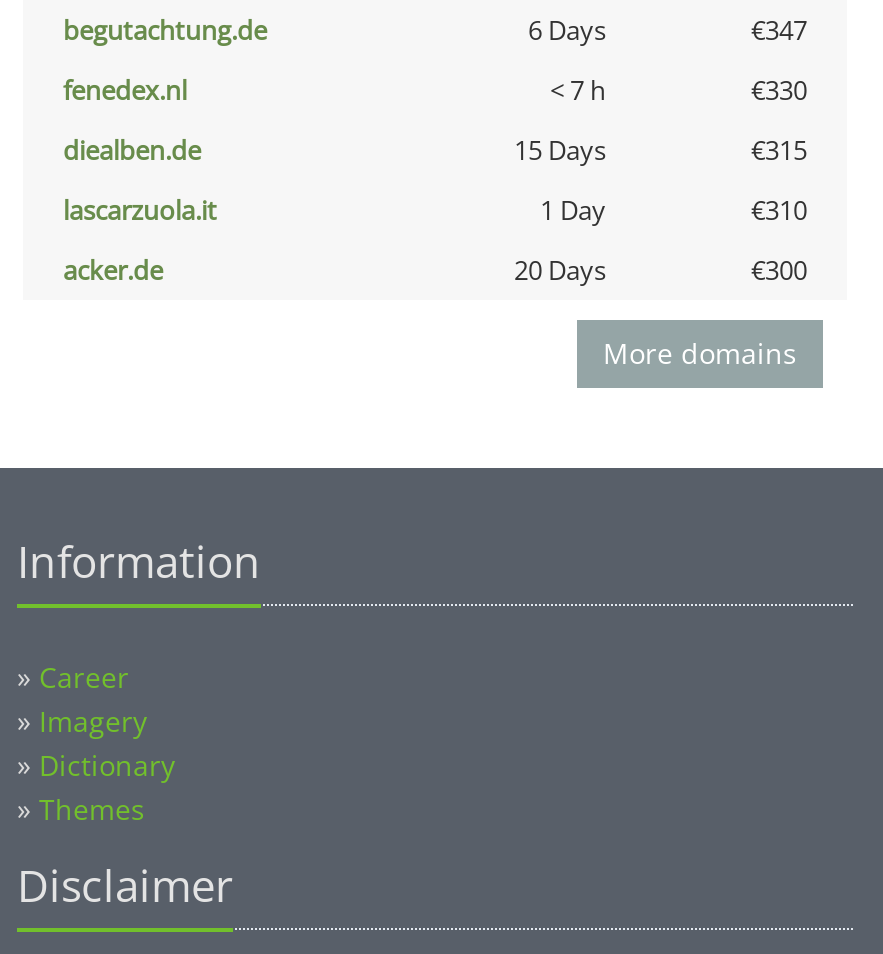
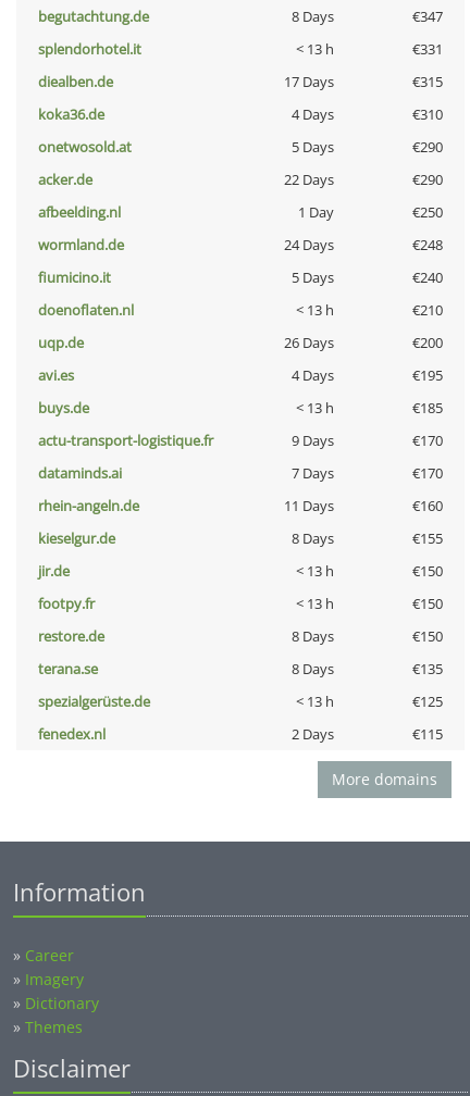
[528,12,606,48] 6 Days -> [291,7,333,26] 8 Days
[63,72,807,108] fenedex.nl | < 7 h | €330 -> [38,39,443,59] splendorhotel.it | < 13 h | €331
[514,132,606,168] 15 Days -> [283,72,333,91] 17 Days
[63,192,606,228] lascarzuola.it | 1 Day -> [38,104,333,124] koka36.de | 4 Days
none -> [38,137,443,157] onetwosold.at | 5 Days | €290
[514,252,807,288] 20 Days | €300 -> [38,170,443,744] 22 Days | €290 | afbeelding.nl | 1 Day | €250 | wormland.de | 24 Days | €248 | fiumicino.it | 5 Days | €240 | doenoflaten.nl | < 13 h | €210 | uqp.de | 26 Days | €200 | avi.es | 4 Days | €195 | buys.de | < 13 h | €185 | actu-transport-logistique.fr | 9 Days | €170 | dataminds.ai | 7 Days | €170 | rhein-angeln.de | 11 Days | €160 | kieselgur.de | 8 Days | €155 | jir.de | < 13 h | €150 | footpy.fr | < 13 h | €150 | restore.de | 8 Days | €150 | terana.se | 8 Days | €135 | spezialgerüste.de | < 13 h | €125 | fenedex.nl | 2 Days | €115

